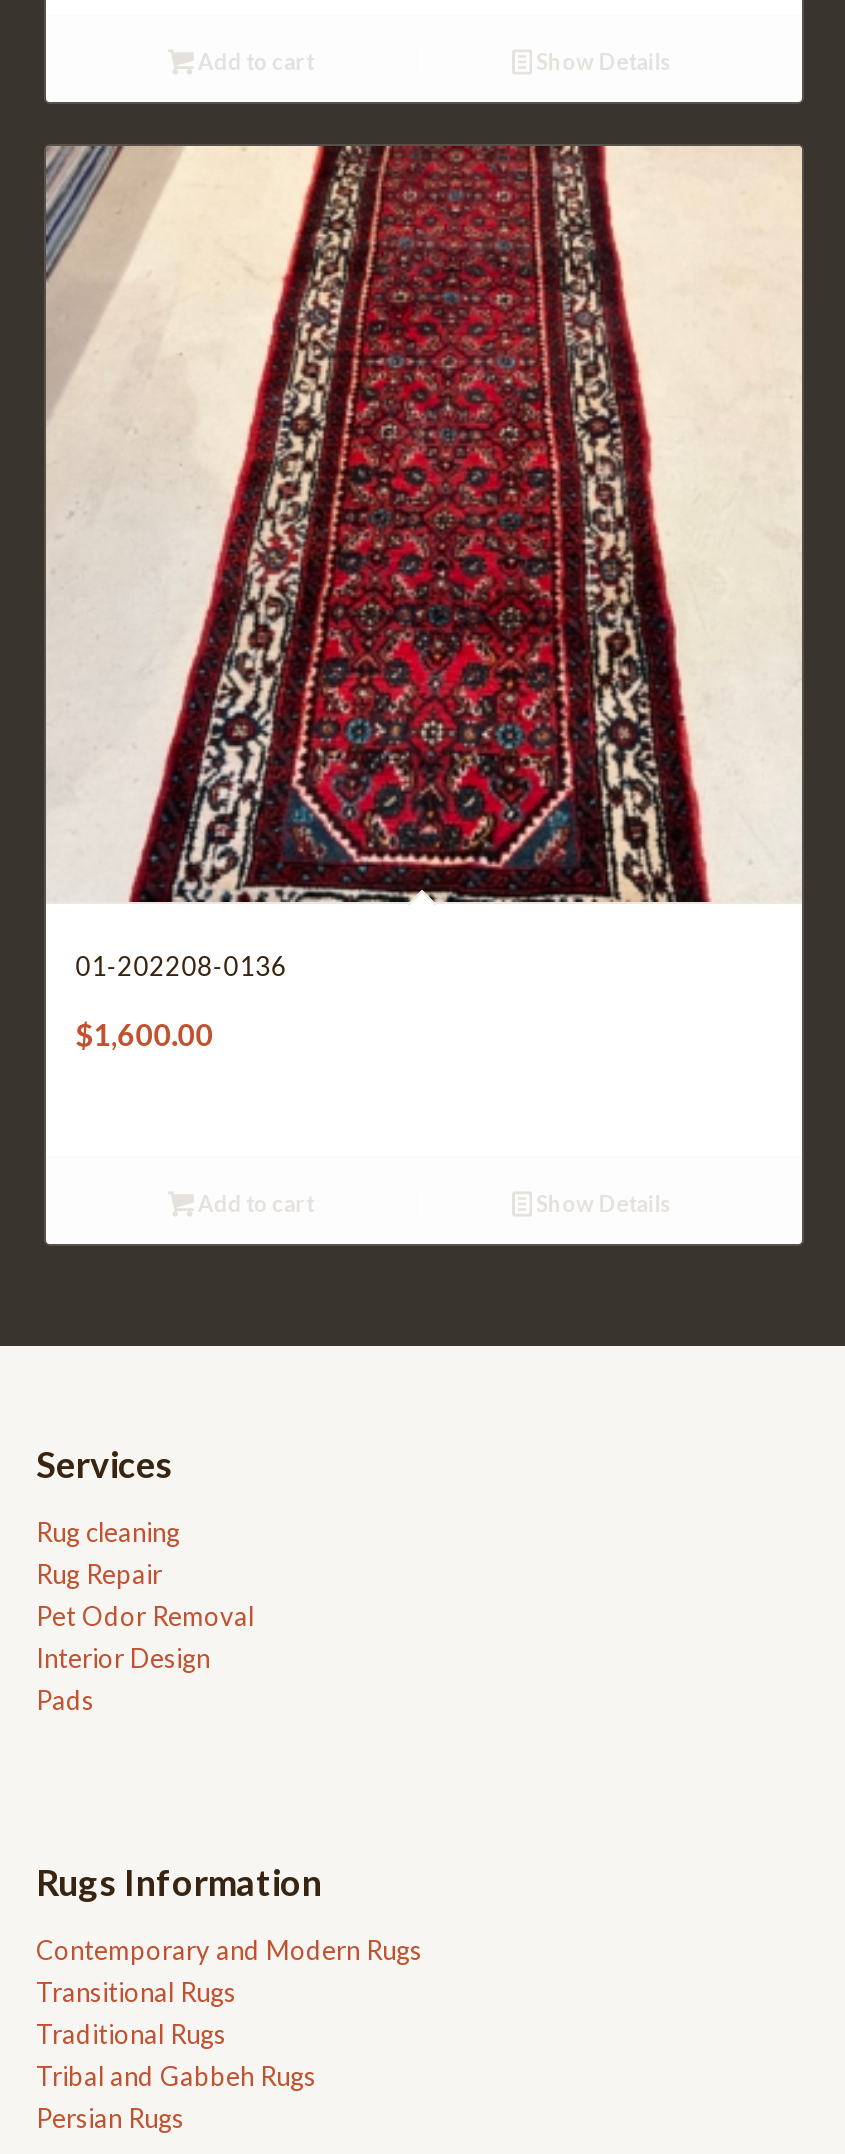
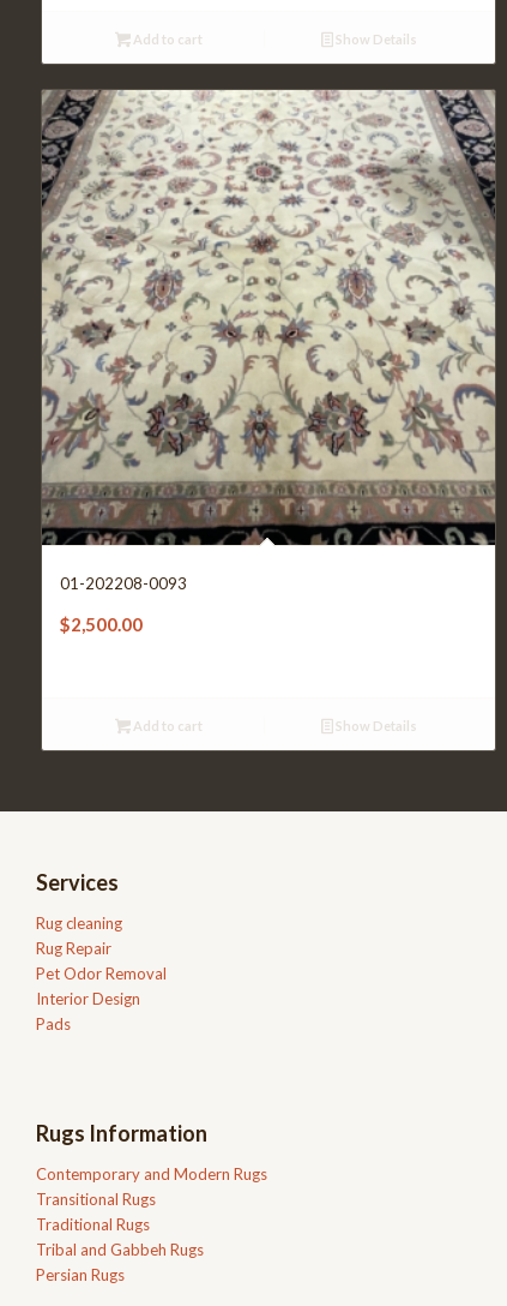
[44,144,804,983] [image] | 01-202208-0136 -> [42,89,495,593] [image] | 01-202208-0093
[75,1017,213,1053] $1,600.00 -> [59,613,142,635] $2,500.00

